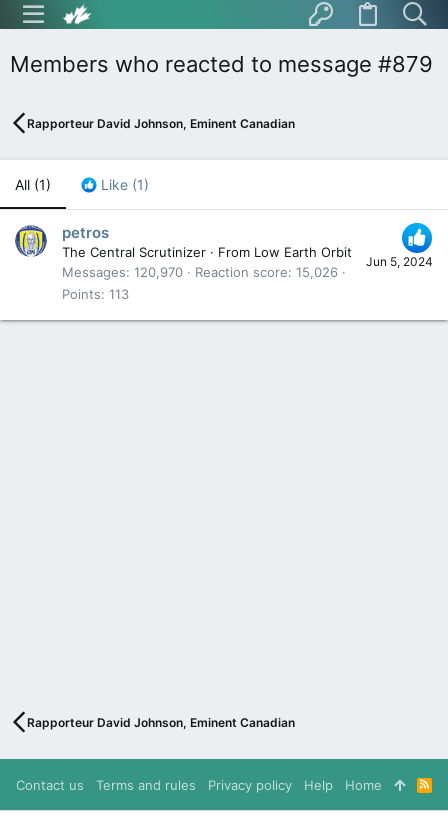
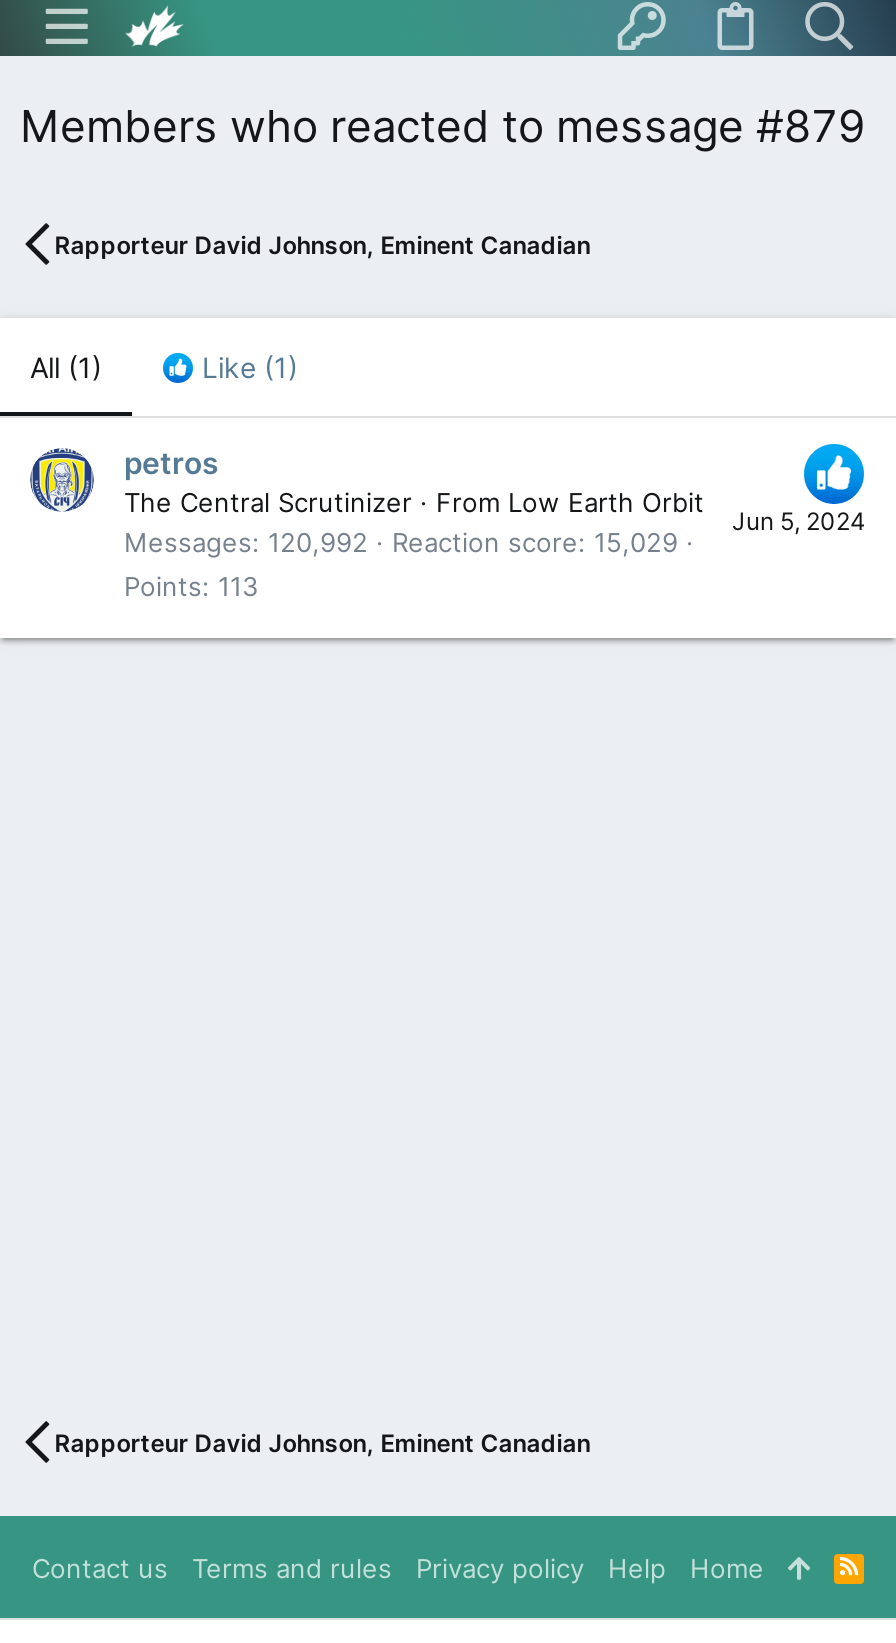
[62,264,183,280] Messages 120,970 -> [124,527,368,559] Messages 120,992
[195,264,338,280] Reaction score 15,026 -> [392,527,678,559] Reaction score 15,029

